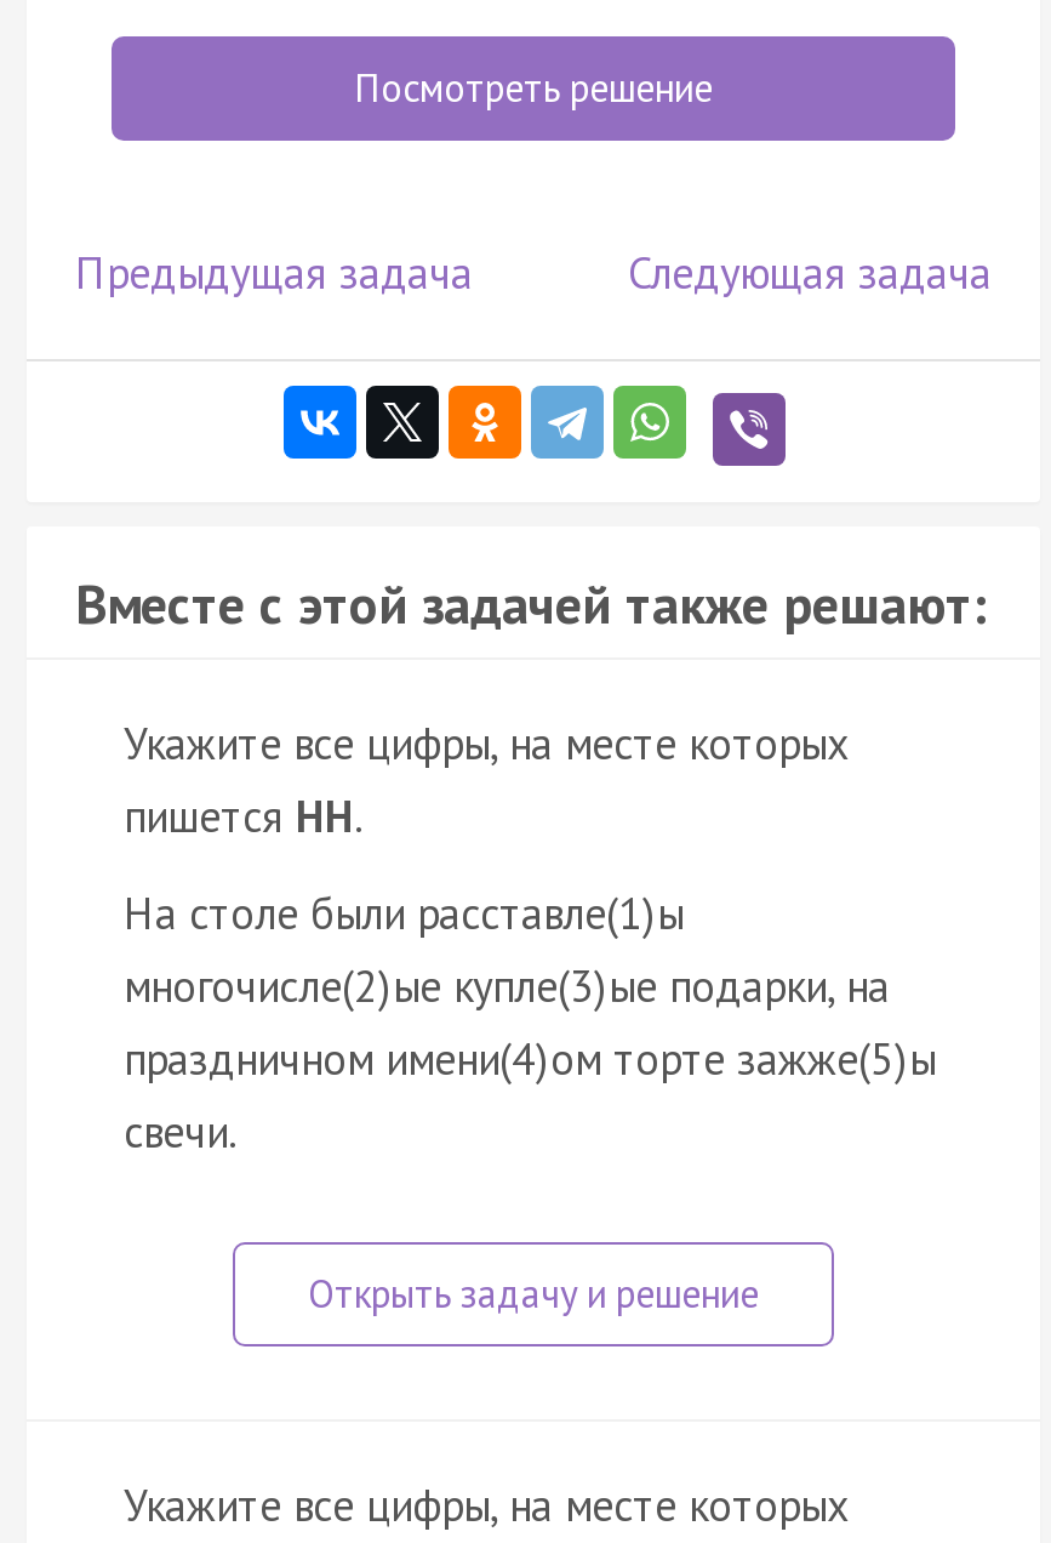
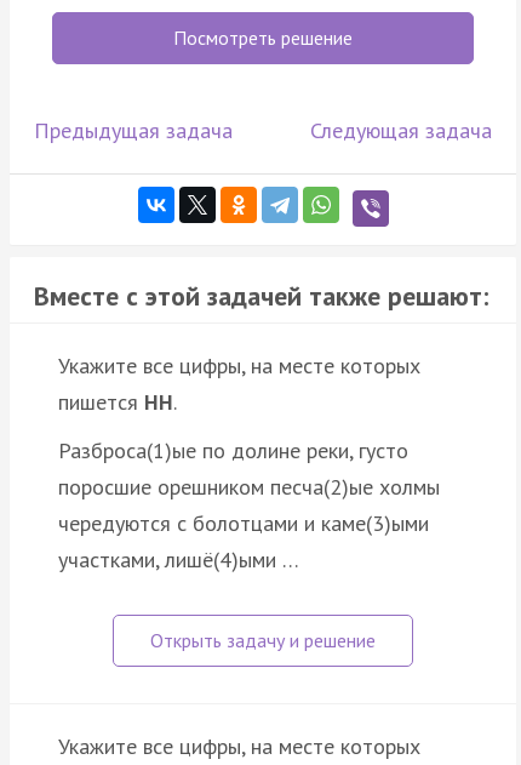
[124,885,936,1159] На столе были расставле(1)ы | многочисле(2)ые купле(3)ые подарки, на | праздничном имени(4)ом торте зажже(5)ы | свечи. -> [58,436,440,573] Разброса(1)ые по долине реки, густо | поросшие орешником песча(2)ые холмы | чередуются с болотцами и каме(3)ыми | участками, лишё(4)ыми …

